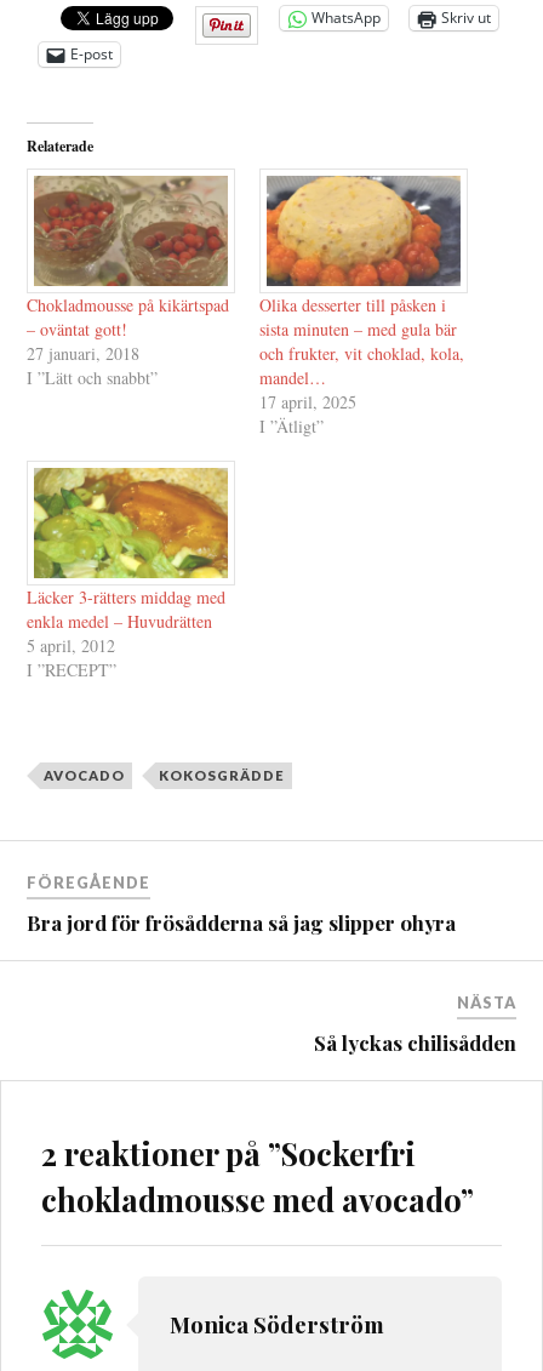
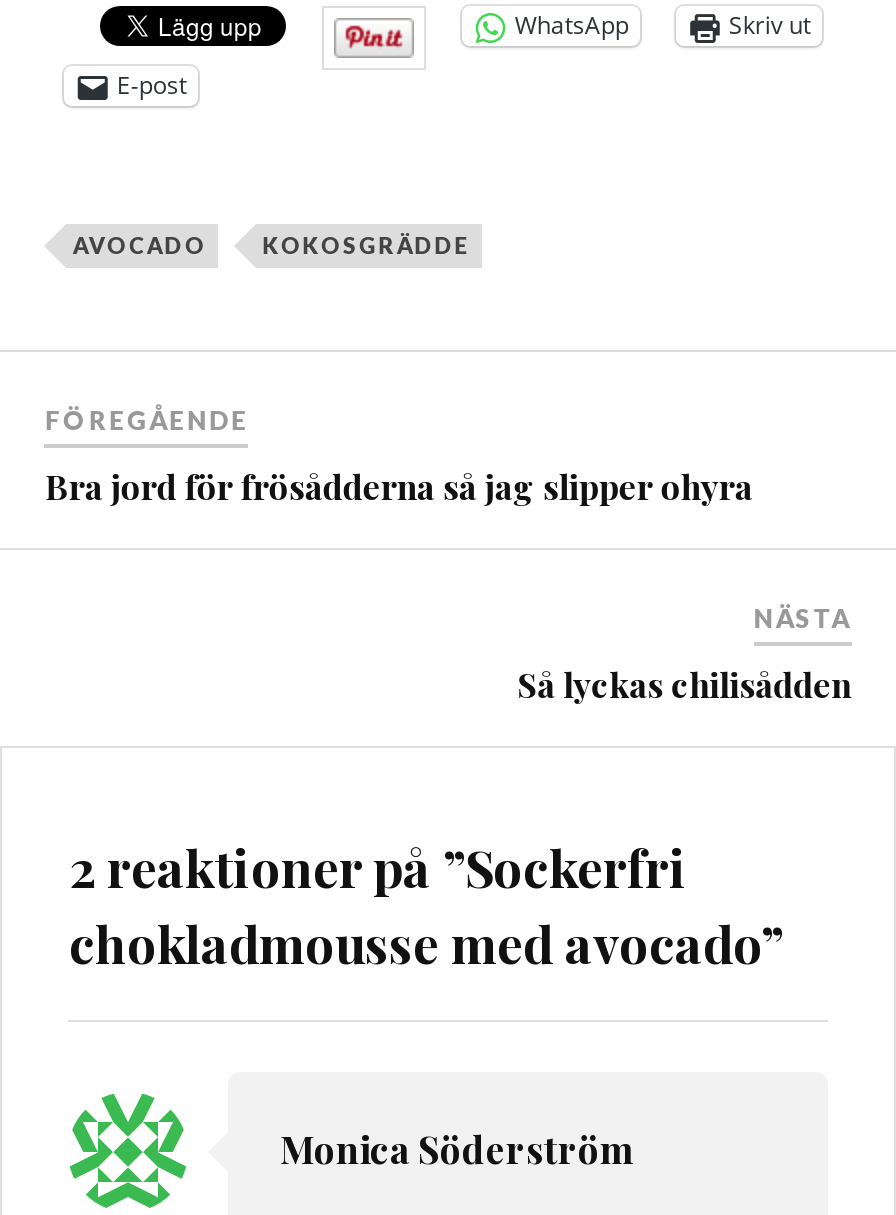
[27,135,94,156] Relaterade -> none
[27,175,230,389] [image] | Chokladmousse på kikärtspad | – oväntat gott! | 27 januari, 2018 | I ”Lätt och snabbt” -> none
[259,175,464,437] [image] | Olika desserter till påsken i | sista minuten – med gula bär | och frukter, vit choklad, kola, | mandel… | 17 april, 2025 | I ”Ätligt” -> none
[27,467,229,681] [image] | Läcker 3-rätters middag med | enkla medel – Huvudrätten | 5 april, 2012 | I ”RECEPT” -> none

